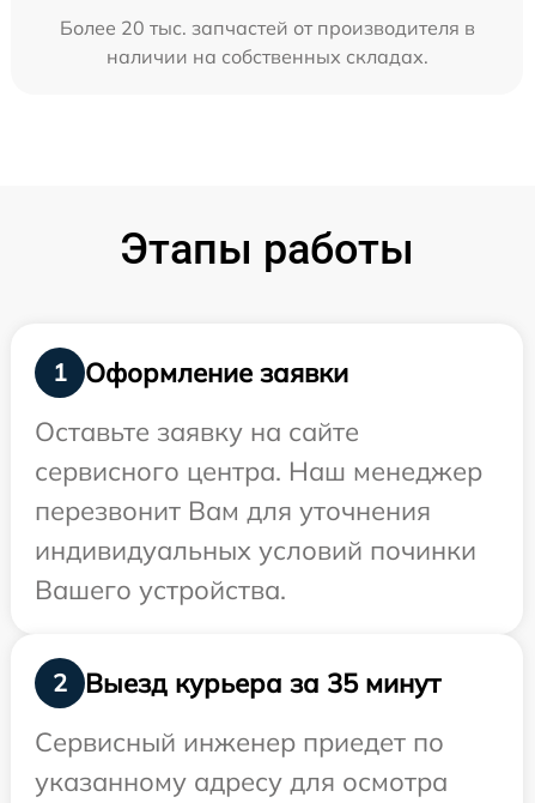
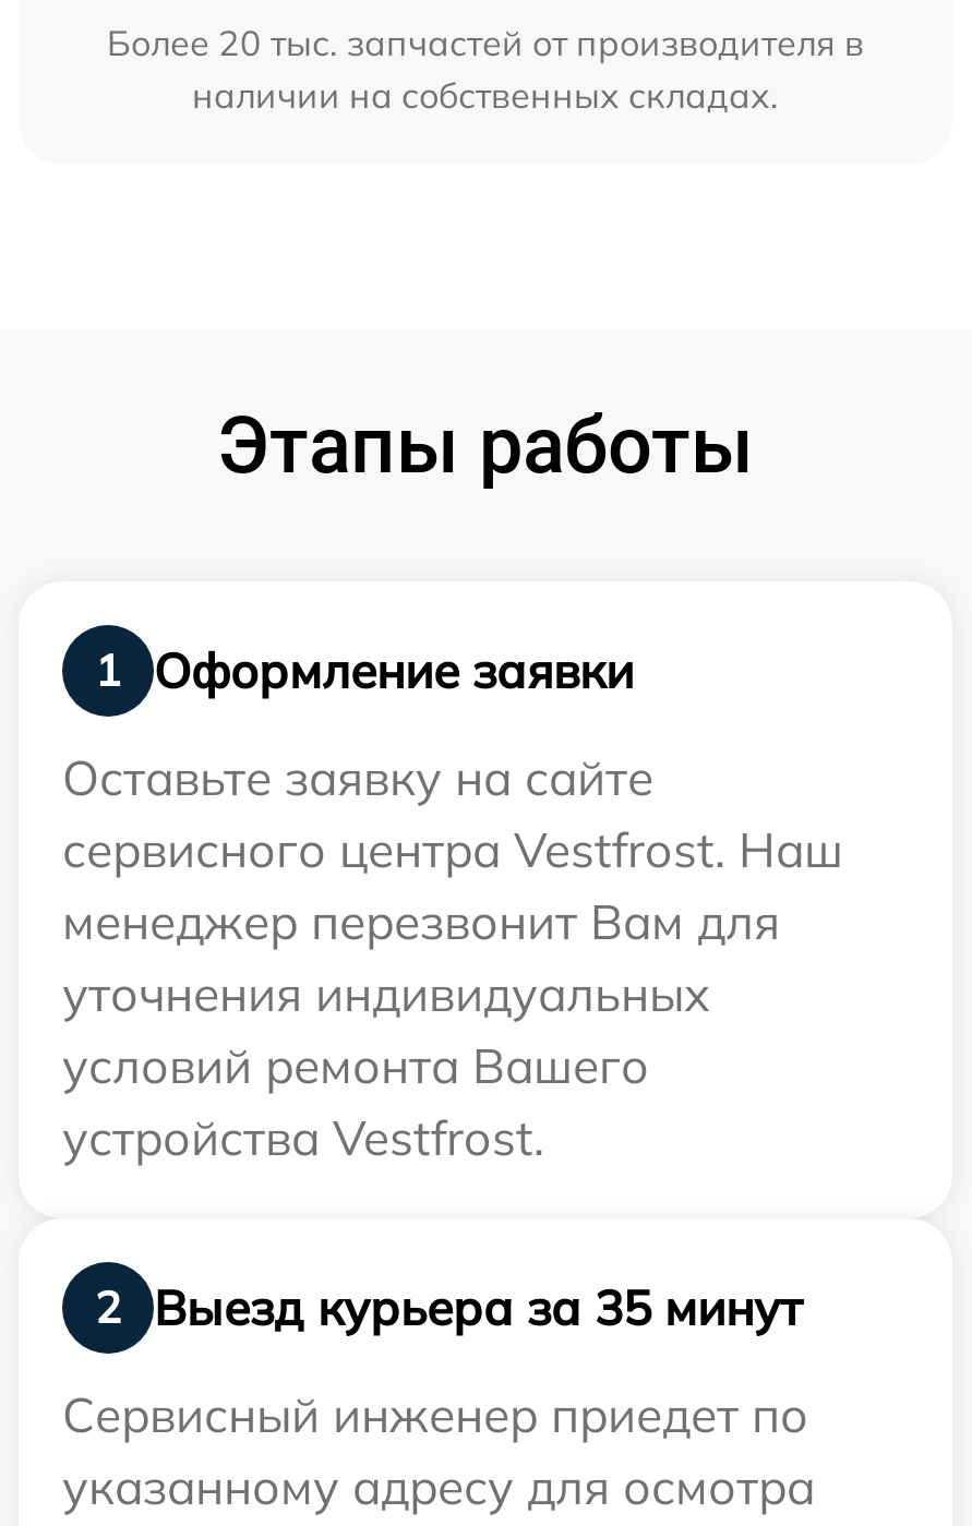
[35,455,482,607] сервисного центра. Наш менеджер | перезвонит Вам для уточнения | индивидуальных условий починки | Вашего устройства. -> [62,820,843,1169] сервисного центра Vestfrost. Наш | менеджер перезвонит Вам для | уточнения индивидуальных | условий ремонта Вашего | устройства Vestfrost.

